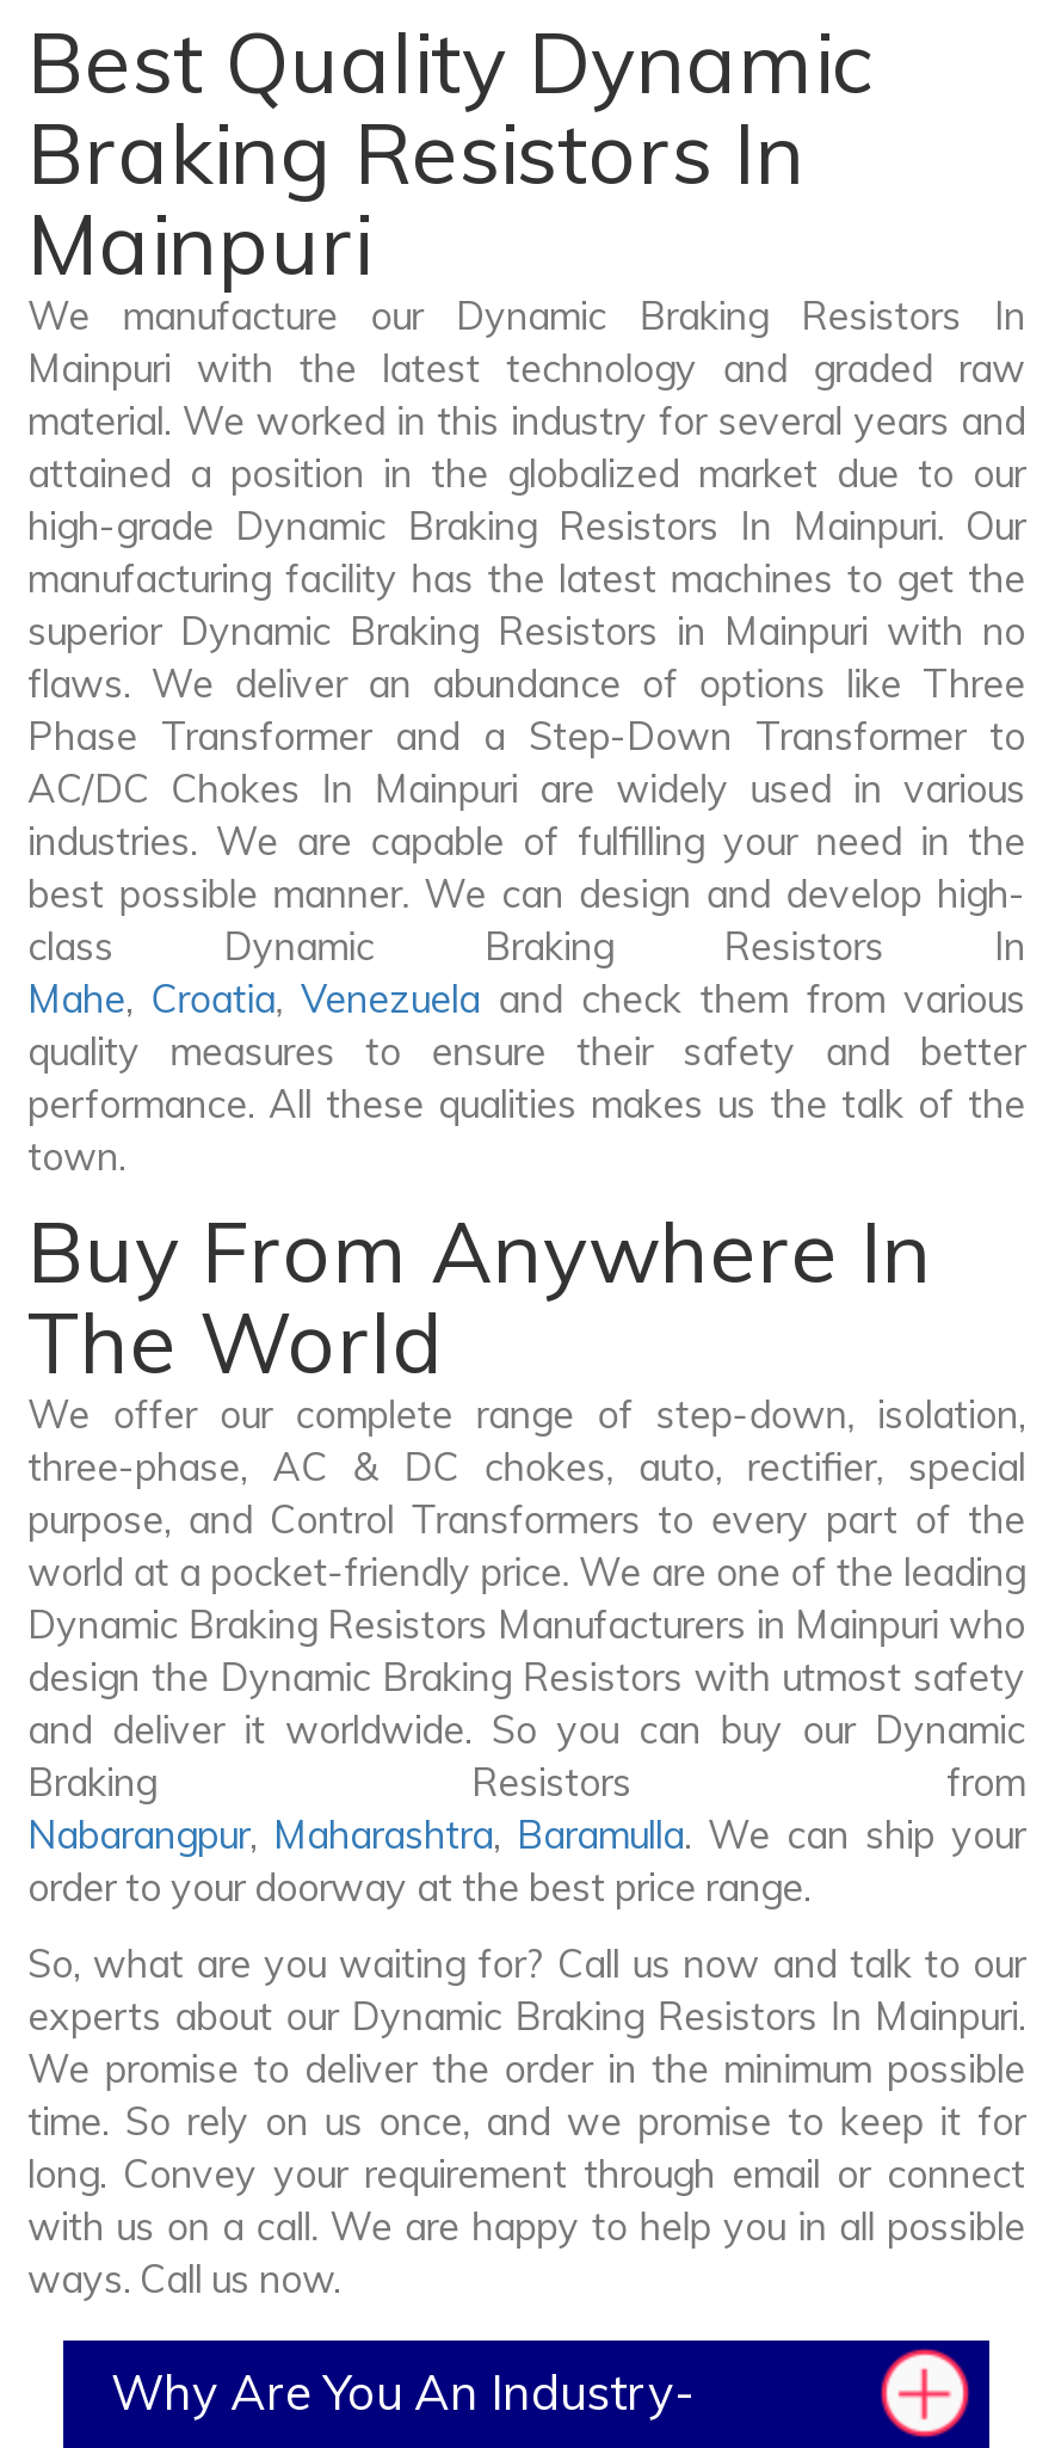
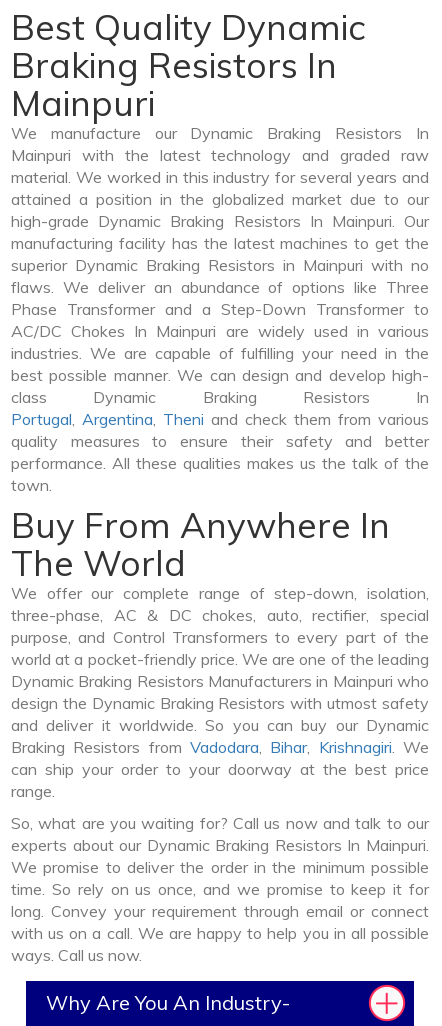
[27,976,1025,1023] Mahe, Croatia, Venezuela and check them from various -> [11,409,429,429] Portugal, Argentina, Theni and check them from various
[27,1759,1025,1912] Braking Resistors from | Nabarangpur, Maharashtra, Baramulla. We can ship your | order to your doorway at the best price range. -> [11,737,429,801] Braking Resistors from Vadodara, Bihar, Krishnagiri. We | can ship your order to your doorway at the best price | range.

